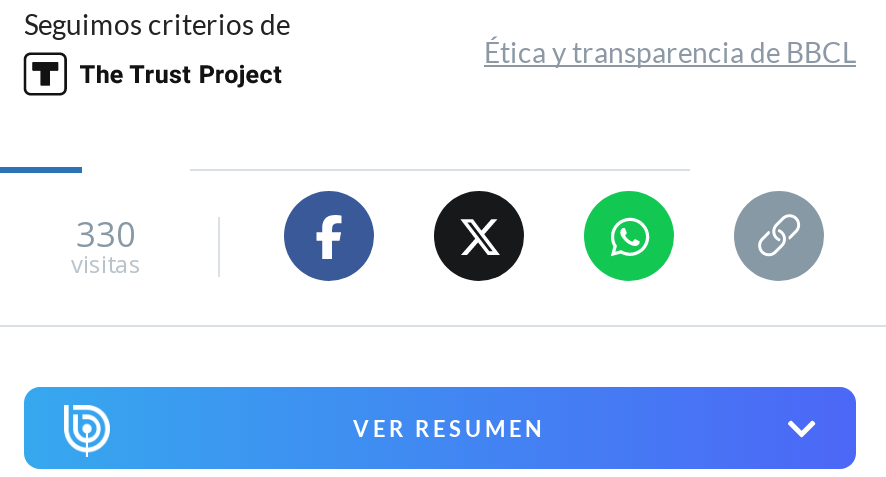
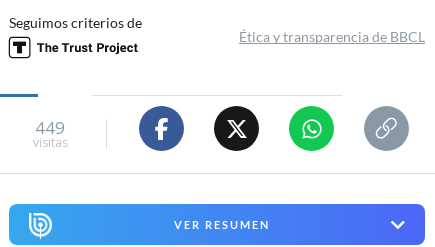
[76,211,136,257] 330 -> [35,116,65,139] 449

